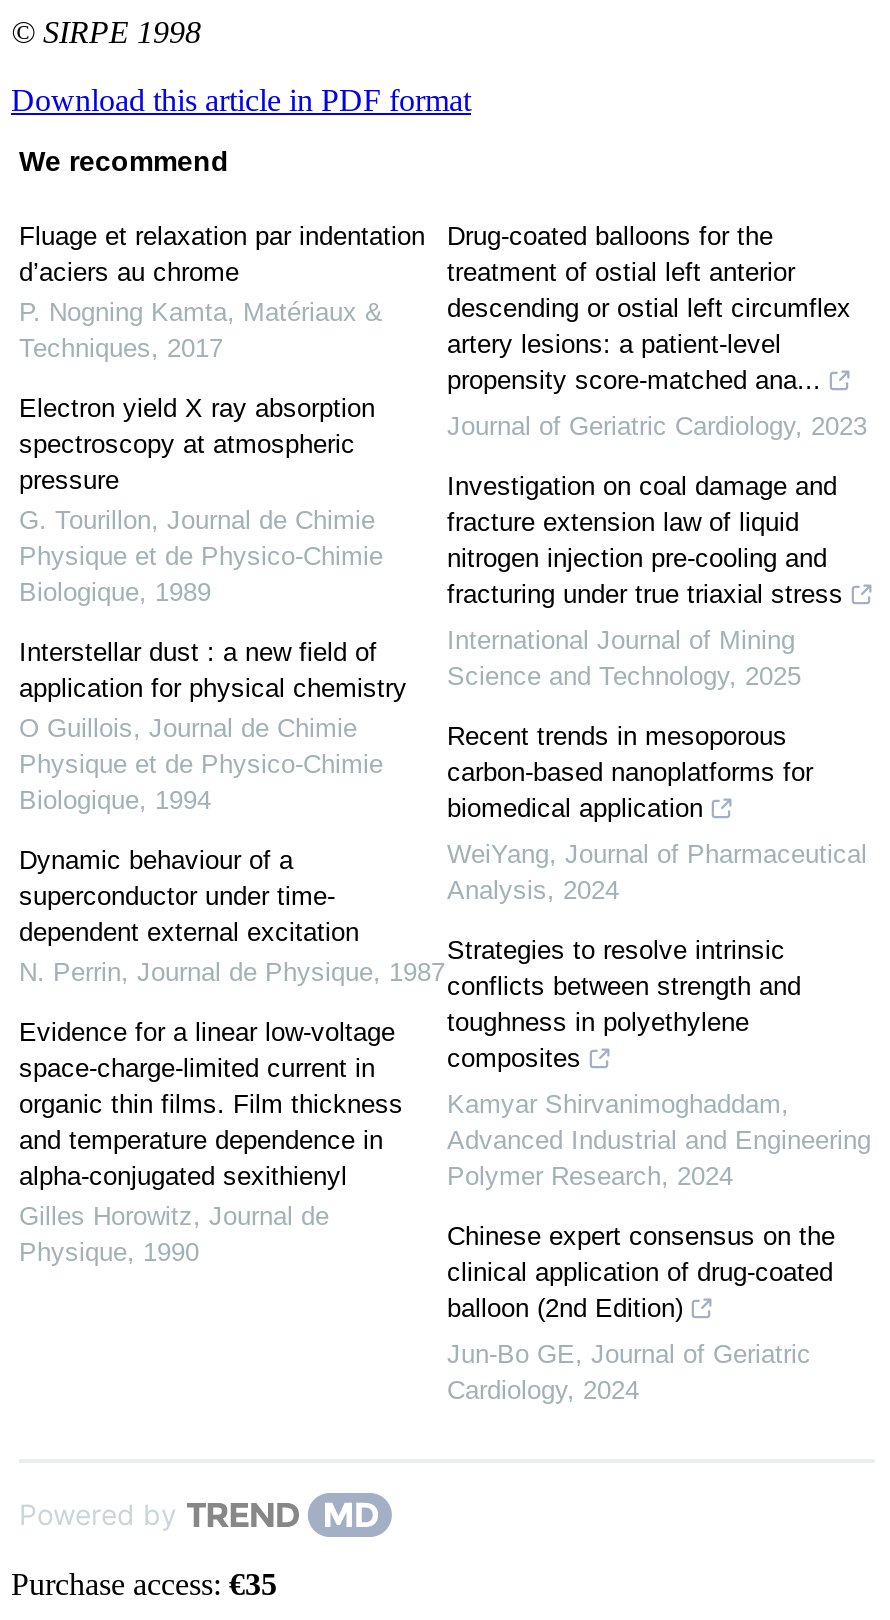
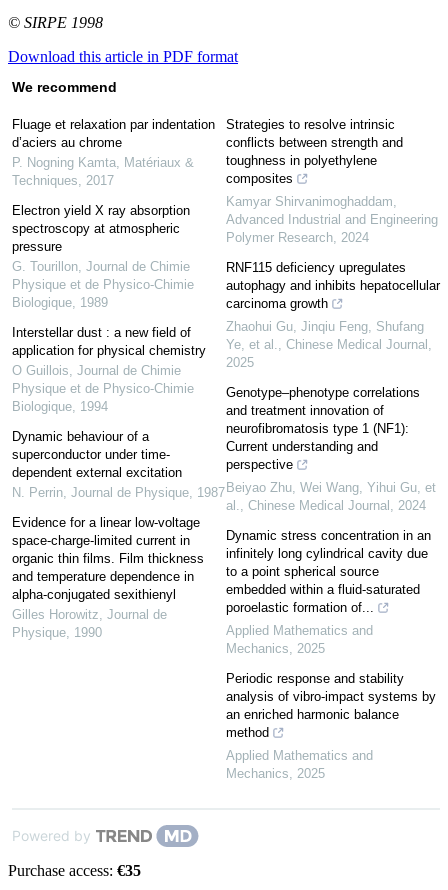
[447,220,867,904] Drug-coated balloons for the | treatment of ostial left anterior | descending or ostial left circumflex | artery lesions: a patient-level | propensity score-matched ana... | Journal of Geriatric Cardiology, 2023 | Investigation on coal damage and | fracture extension law of liquid | nitrogen injection pre-cooling and | fracturing under true triaxial stress | International Journal of Mining | Science and Technology, 2025 | Recent trends in mesoporous | carbon-based nanoplatforms for | biomedical application | WeiYang, Journal of Pharmaceutical | Analysis, 2024 -> none
moved [447,934,871,1190] -> [226,116,438,244]: Strategies to resolve intrinsic | conflicts between strength and | toughness in polyethylene | composites | Kamyar Shirvanimoghaddam, | Advanced Industrial and Engineering | Polymer Research, 2024
[447,1220,835,1404] Chinese expert consensus on the | clinical application of drug-coated | balloon (2nd Edition) | Jun-Bo GE, Journal of Geriatric | Cardiology, 2024 -> [226,259,440,780] RNF115 deficiency upregulates | autophagy and inhibits hepatocellular | carcinoma growth | Zhaohui Gu, Jinqiu Feng, Shufang | Ye, et al., Chinese Medical Journal, | 2025 | Genotype–phenotype correlations | and treatment innovation of | neurofibromatosis type 1 (NF1): | Current understanding and | perspective | Beiyao Zhu, Wei Wang, Yihui Gu, et | al., Chinese Medical Journal, 2024 | Dynamic stress concentration in an | infinitely long cylindrical cavity due | to a point spherical source | embedded within a fluid-saturated | poroelastic formation of... | Applied Mathematics and | Mechanics, 2025 | Periodic response and stability | analysis of vibro-impact systems by | an enriched harmonic balance | method | Applied Mathematics and | Mechanics, 2025

